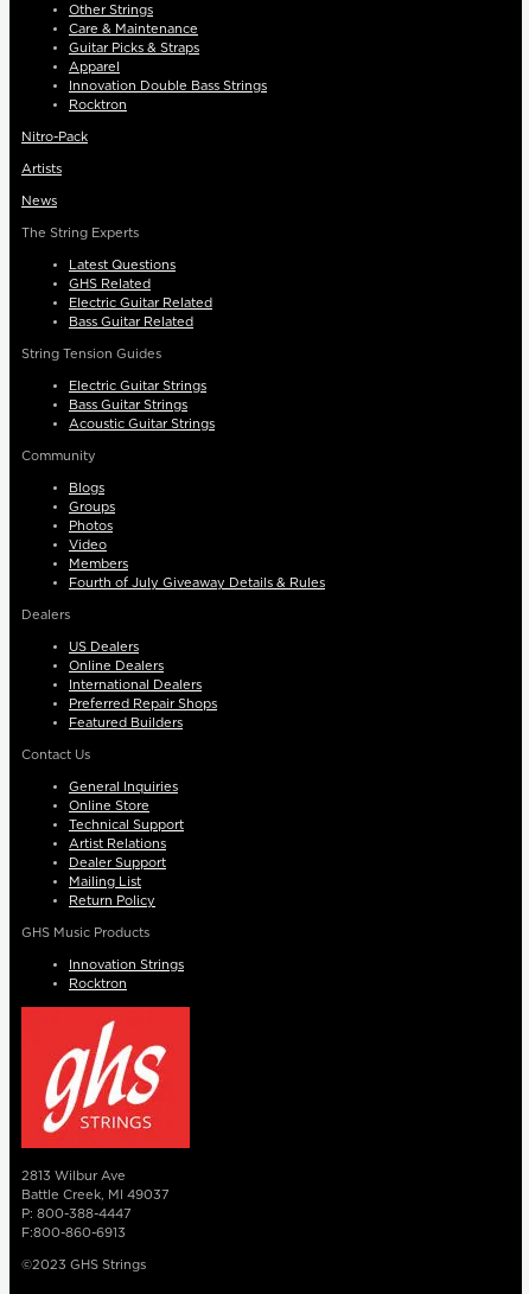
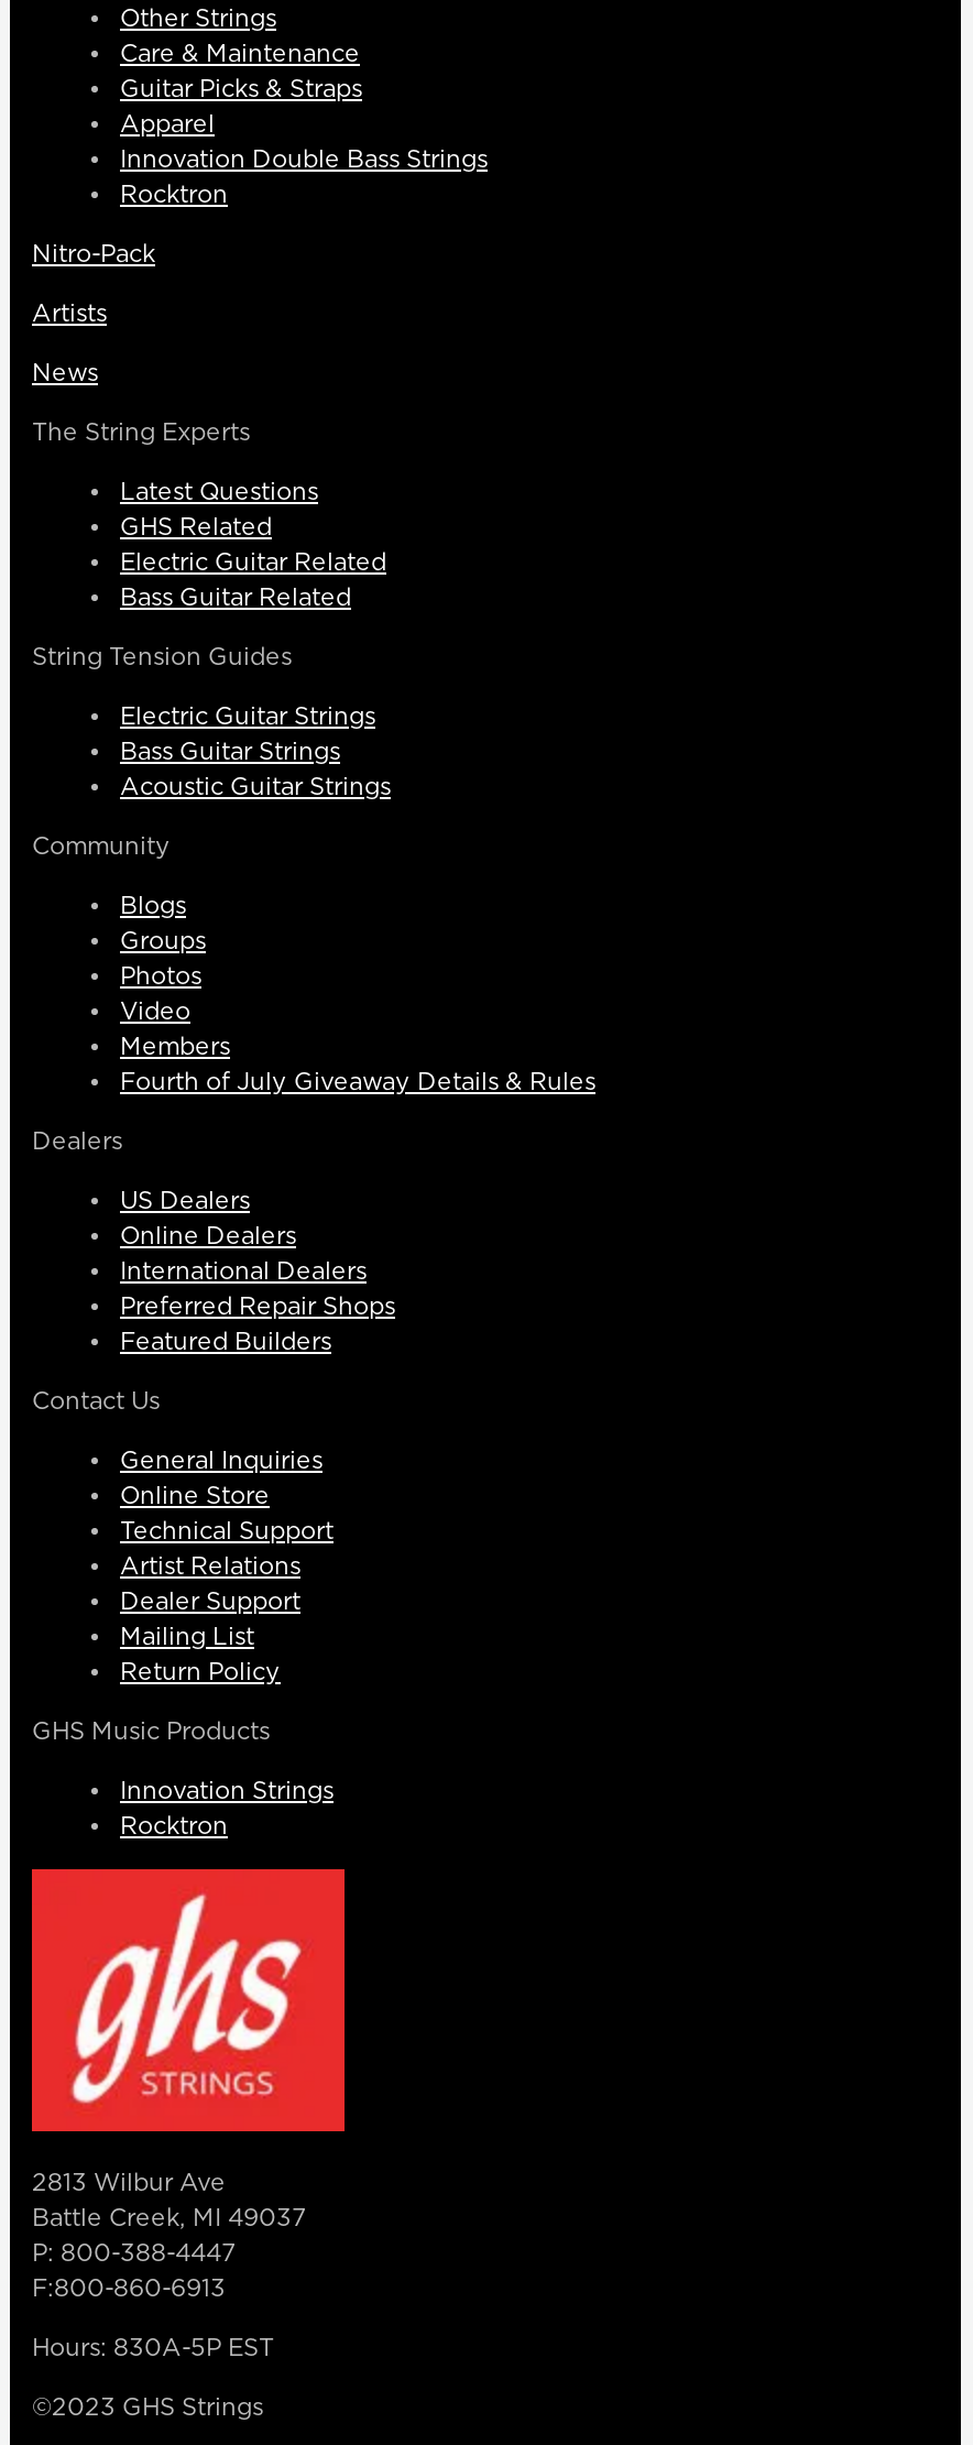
none -> [32,2336,274,2361] Hours: 830A-5P EST

